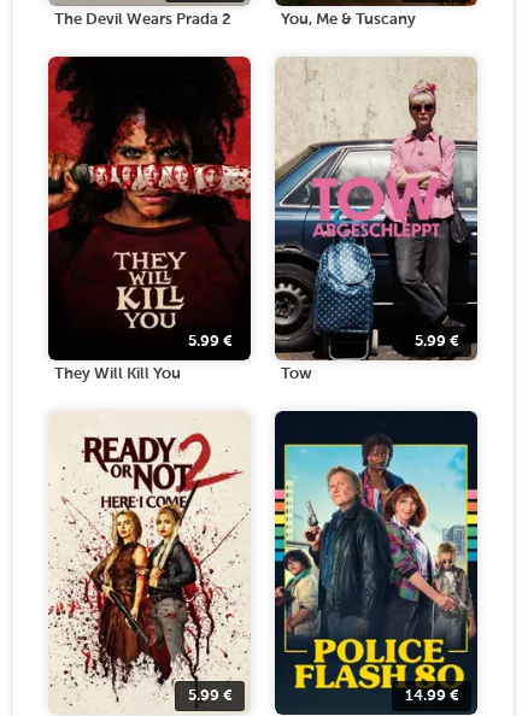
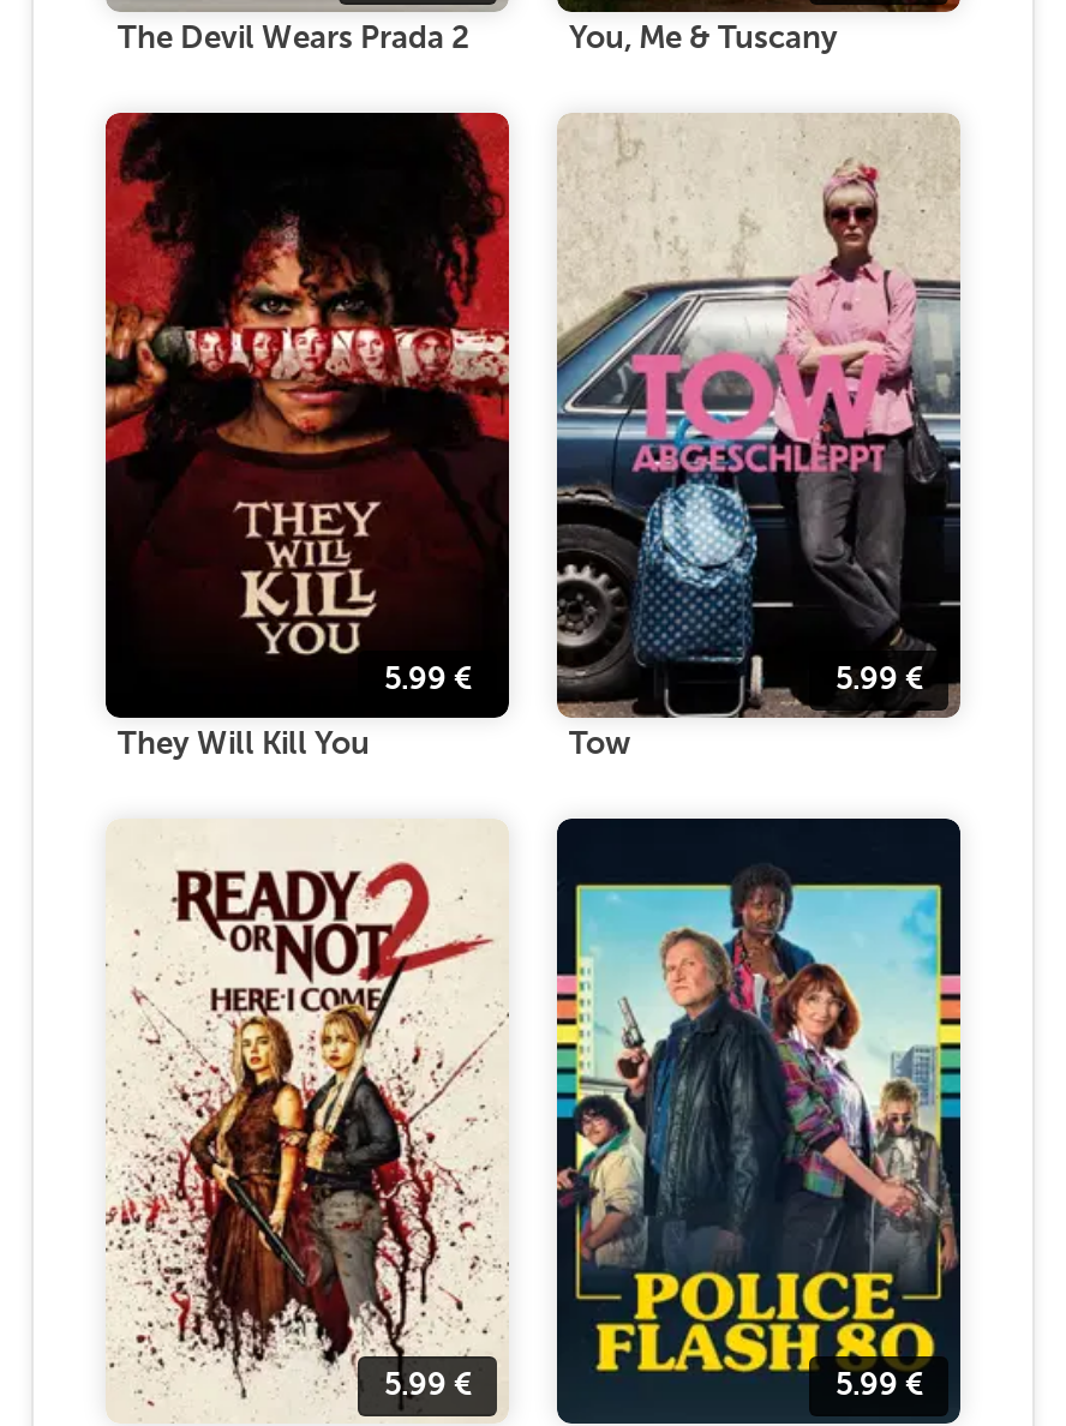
[405,688,459,704] 14.99 € -> [836,1371,924,1402] 5.99 €

